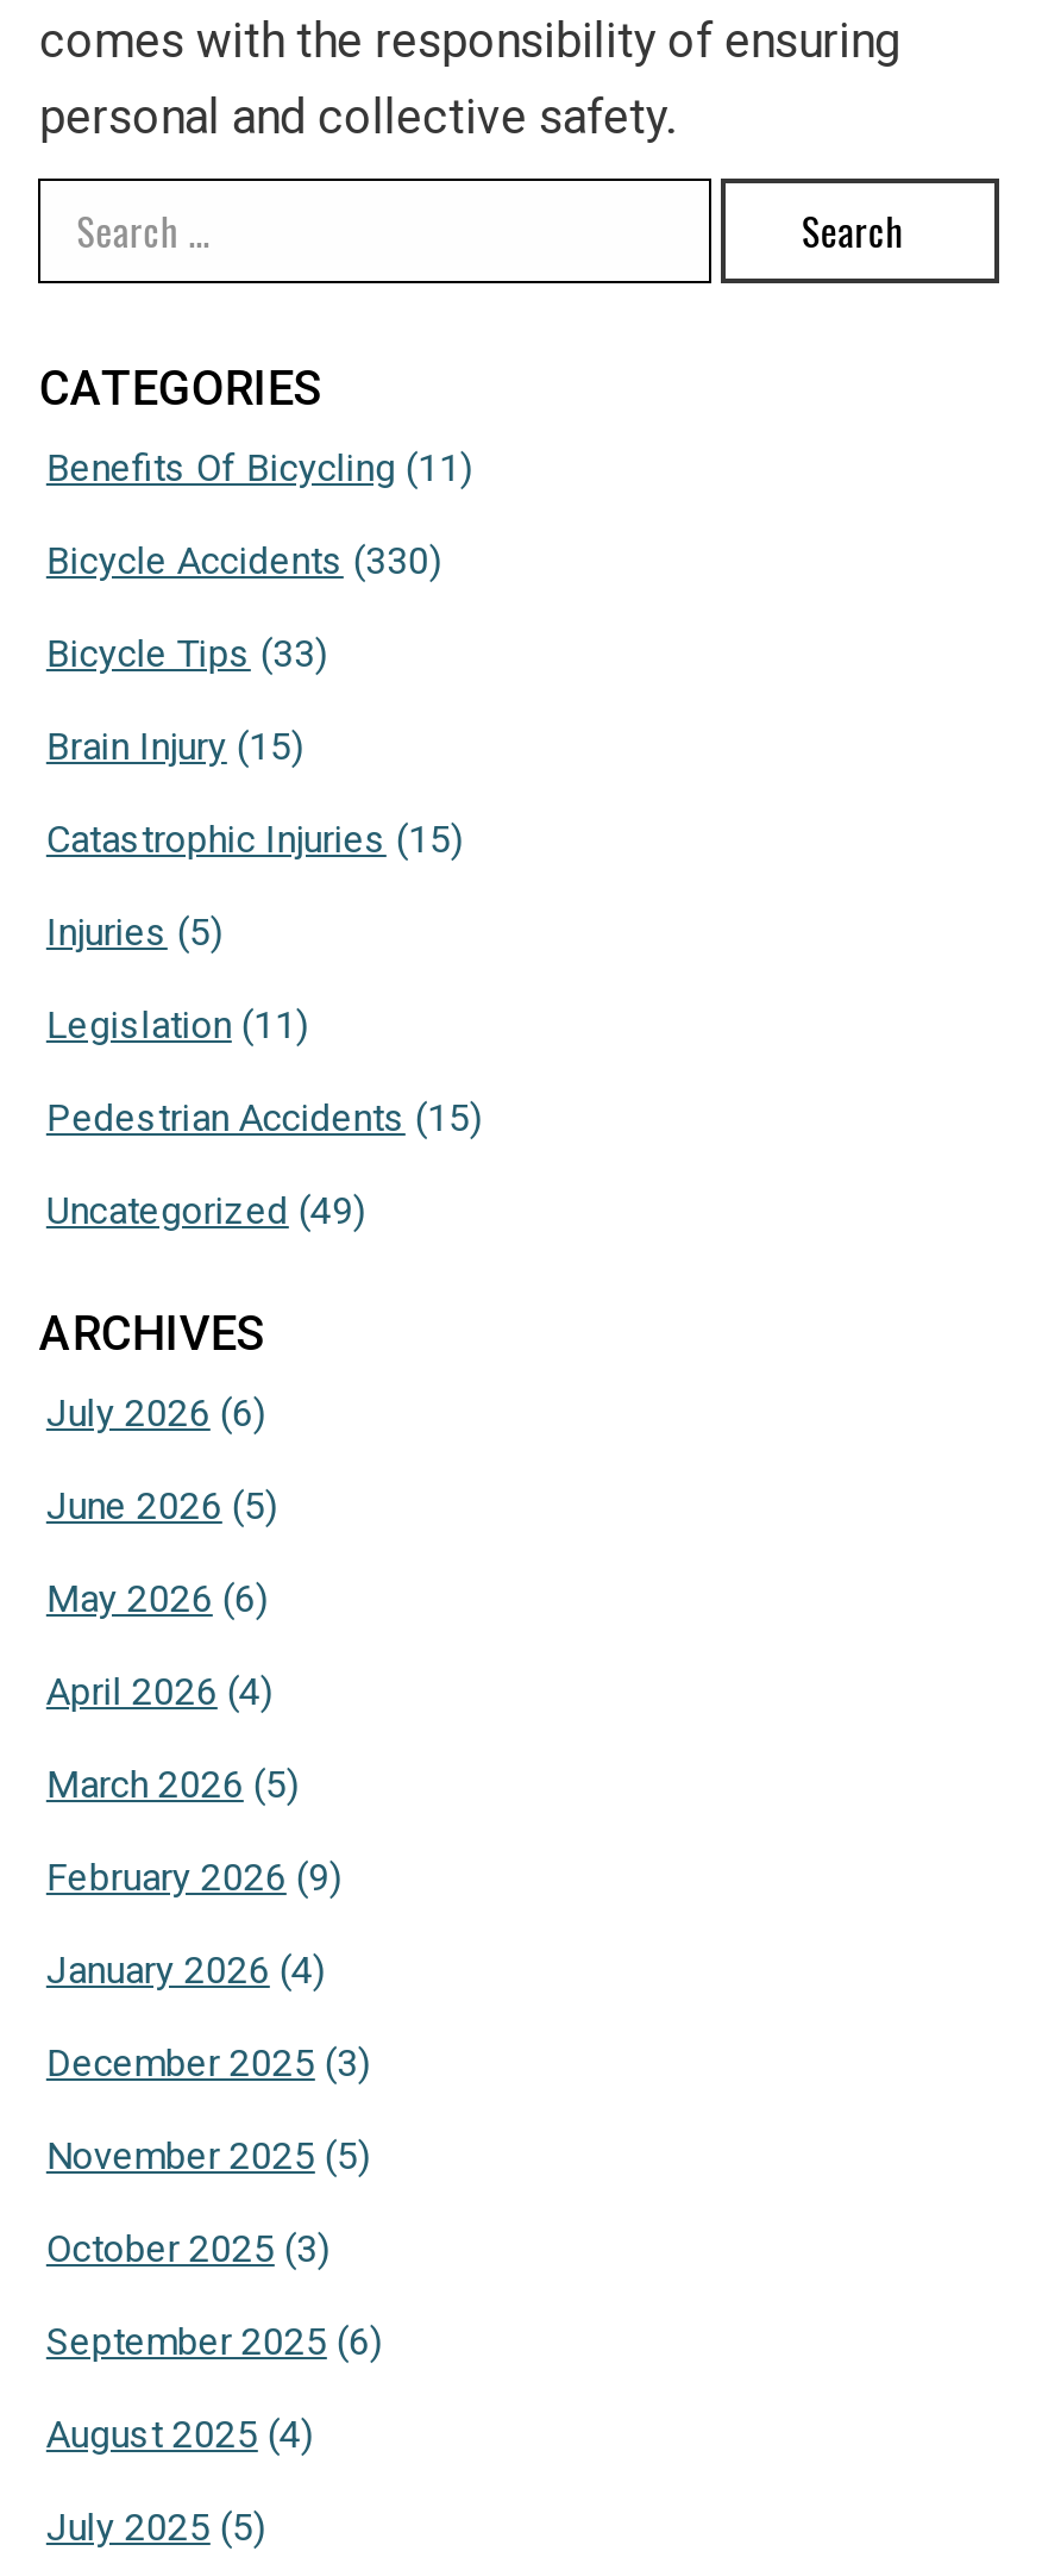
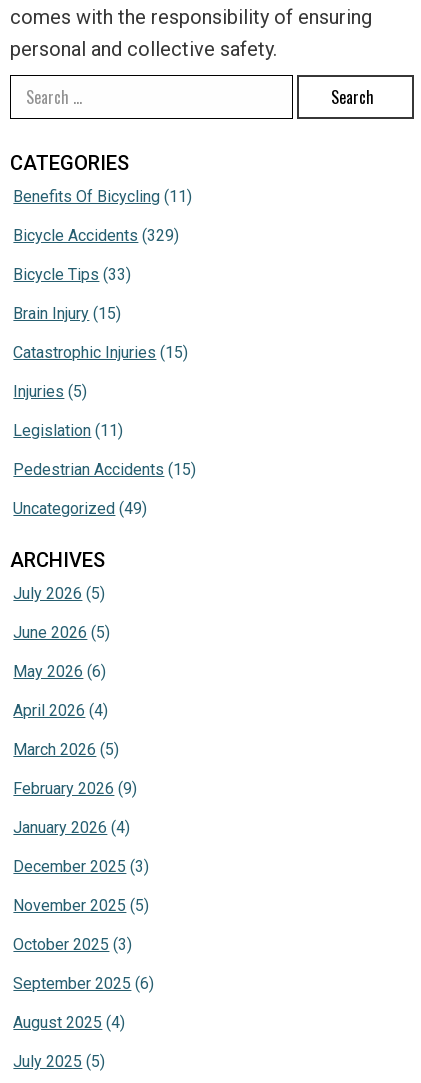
[46,538,441,583] Bicycle Accidents (330) -> [13,226,179,245] Bicycle Accidents (329)
[46,1390,265,1436] July 2026 (6) -> [13,584,105,603] July 2026 (5)

